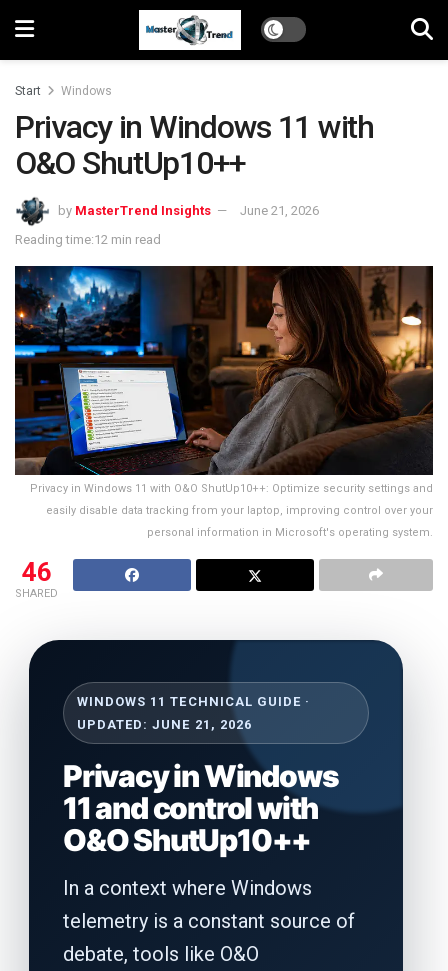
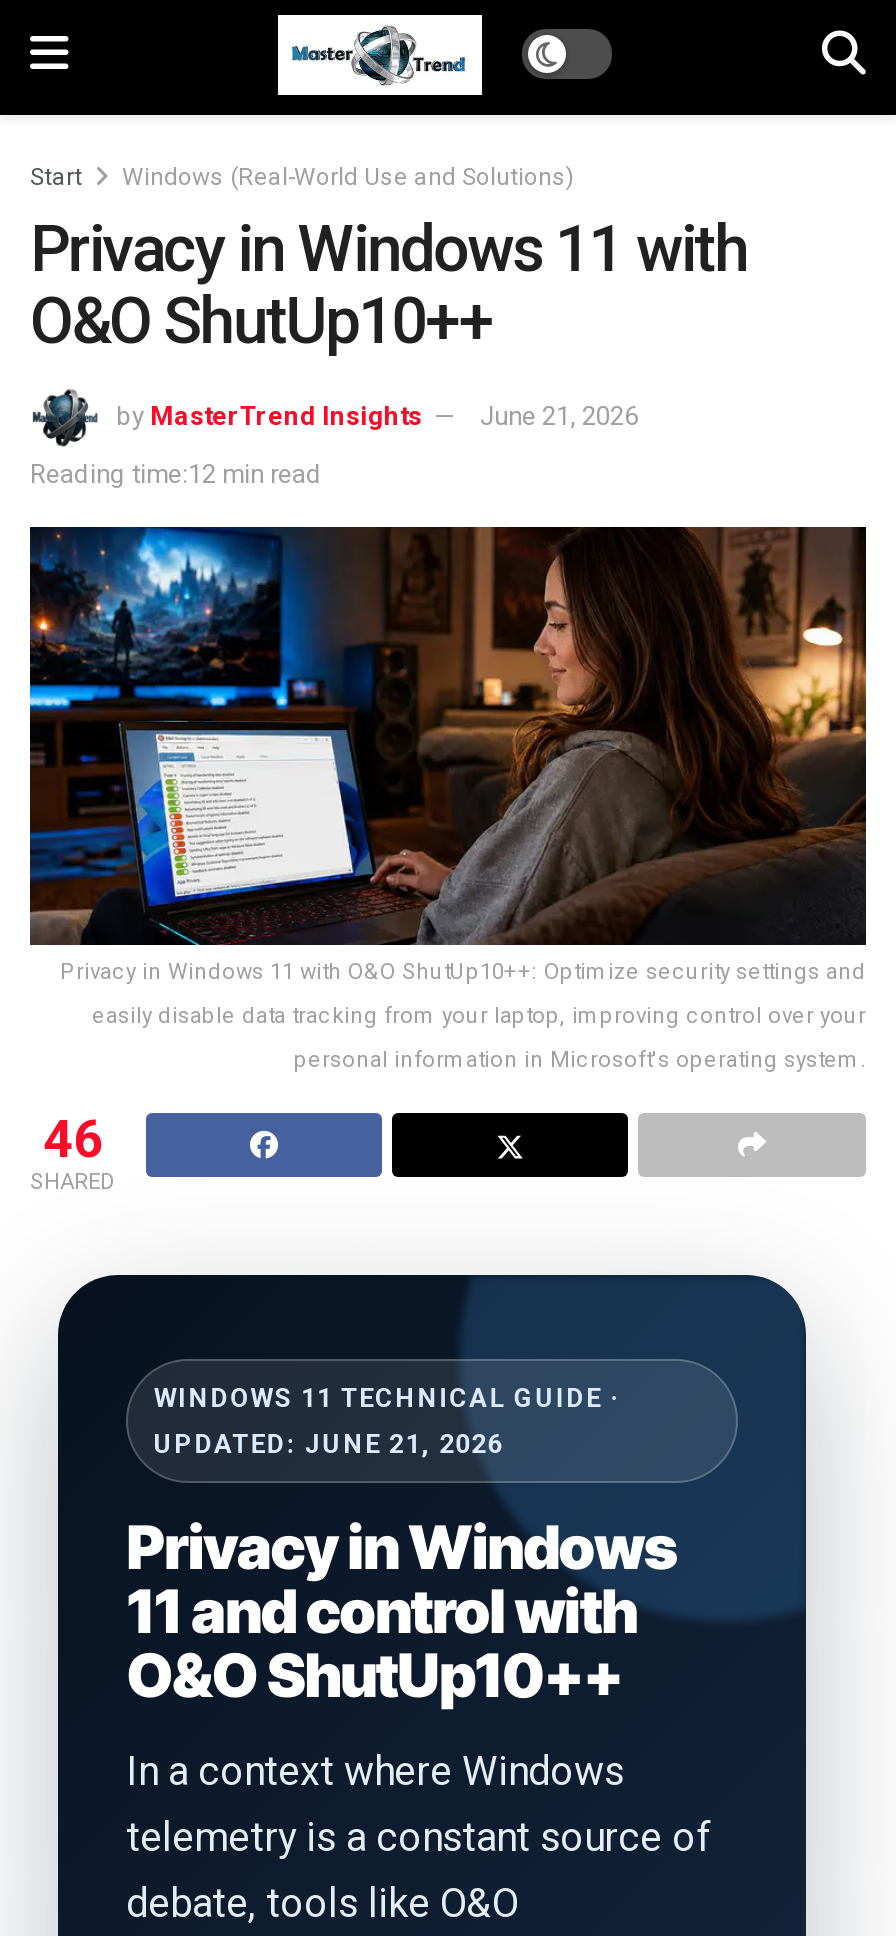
[61,84,112,98] Windows -> [122,163,574,191] Windows (Real-World Use and Solutions)

